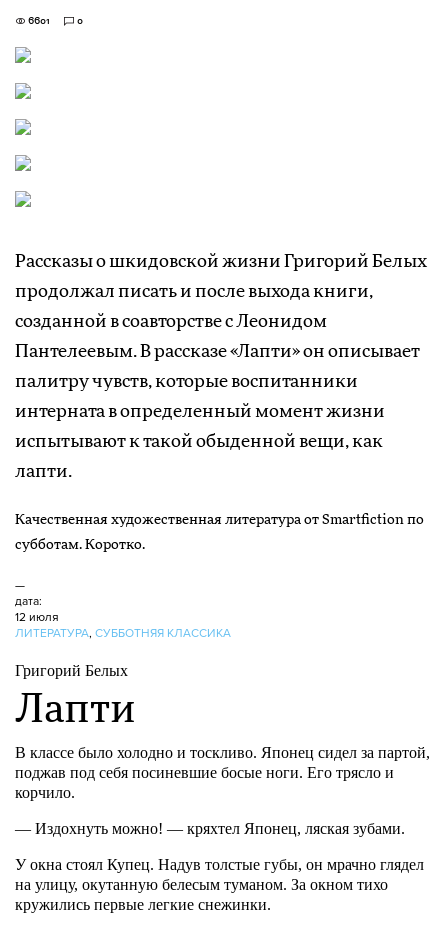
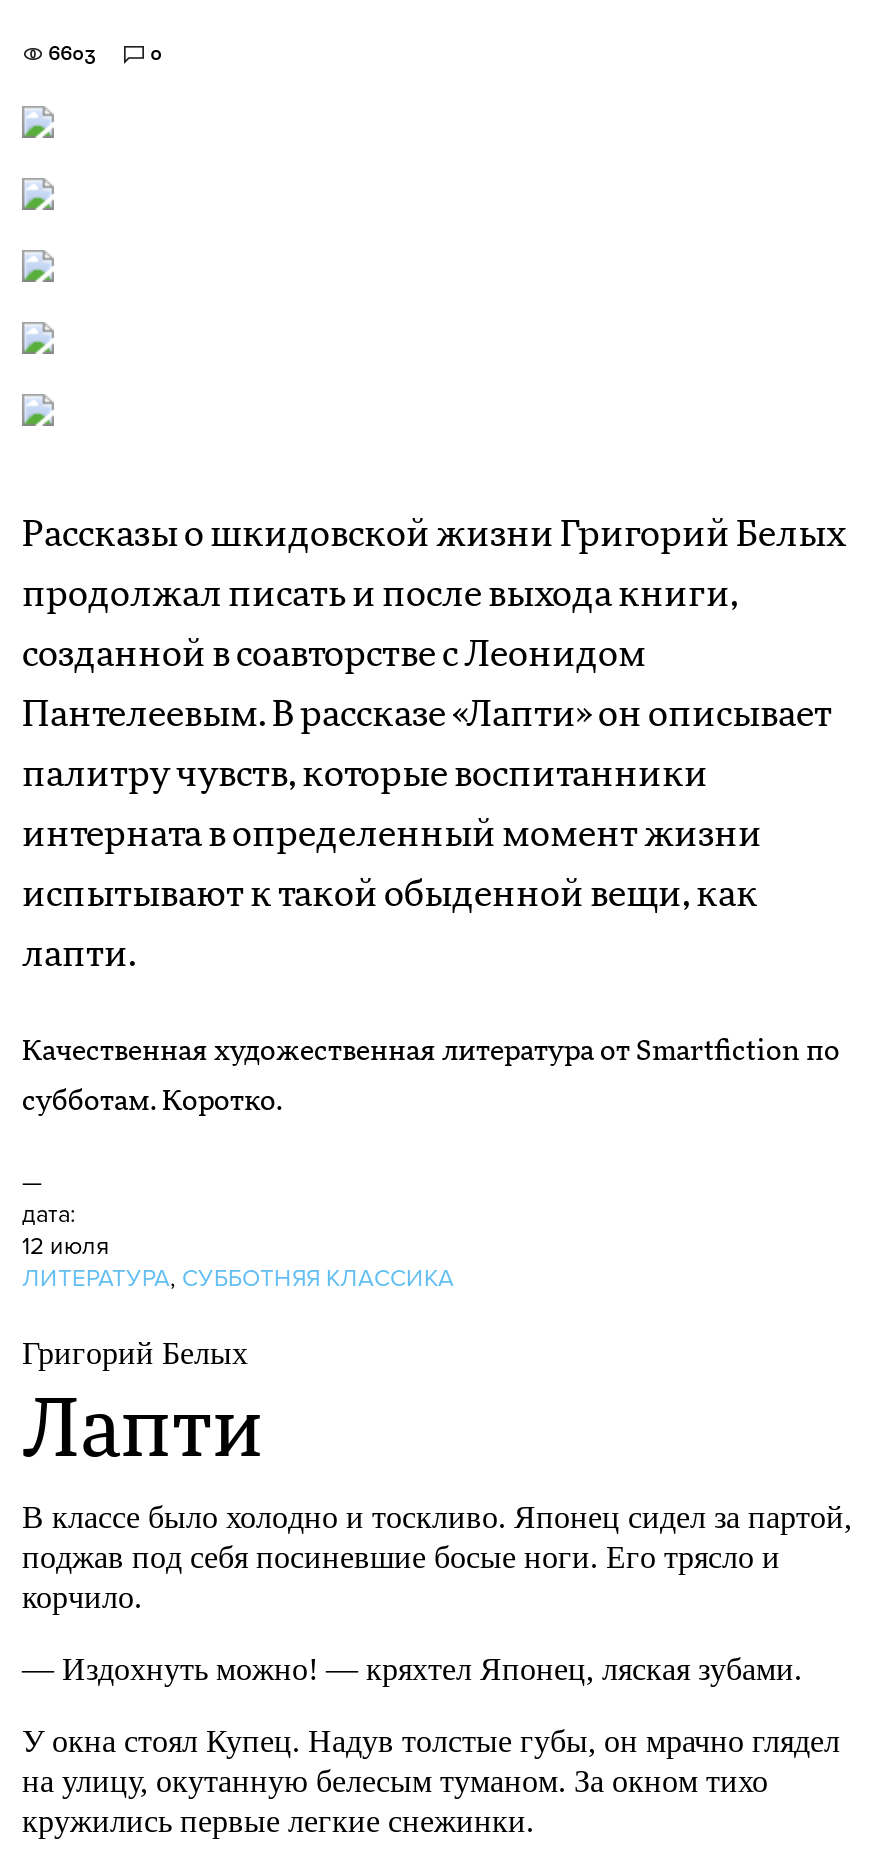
[28,15,50,27] 6601 -> [48,42,96,66] 6603

